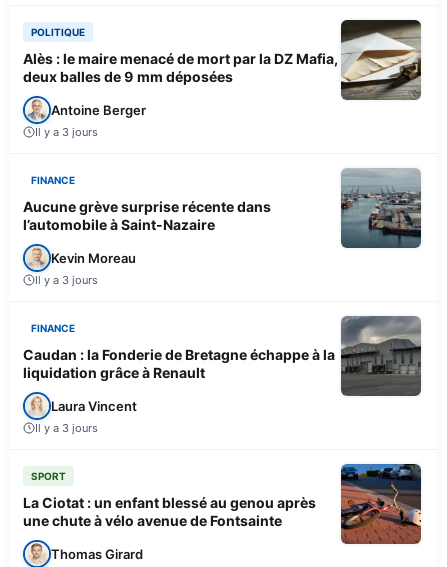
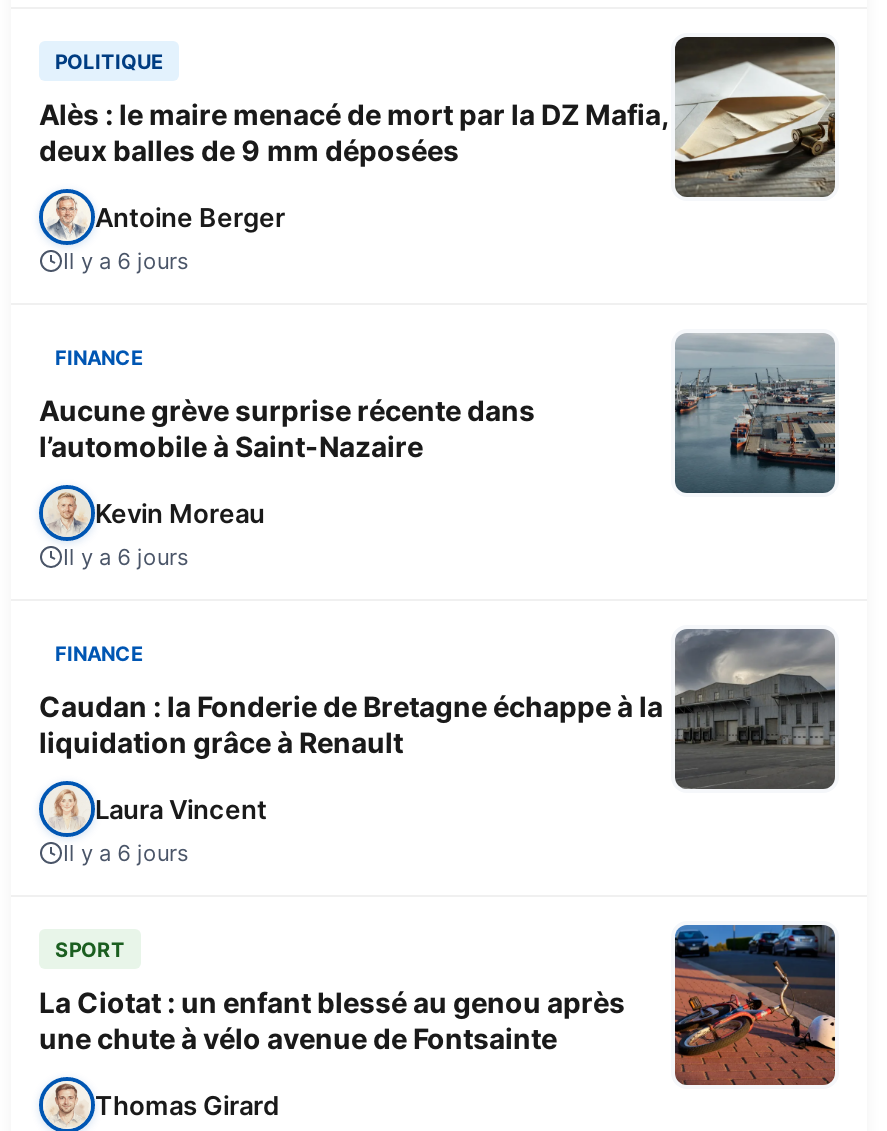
[35,125,98,139] Il y a 3 jours -> [63,246,189,274] Il y a 6 jours
[35,273,98,287] Il y a 3 jours -> [63,542,189,570] Il y a 6 jours
[35,421,98,435] Il y a 3 jours -> [63,838,189,866] Il y a 6 jours

